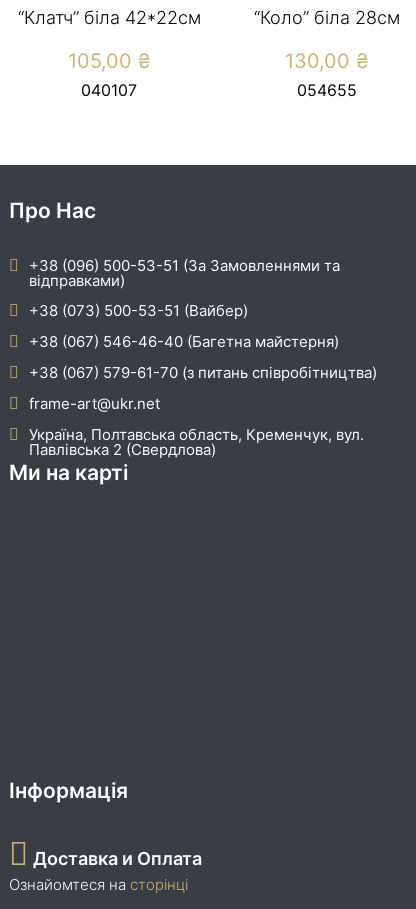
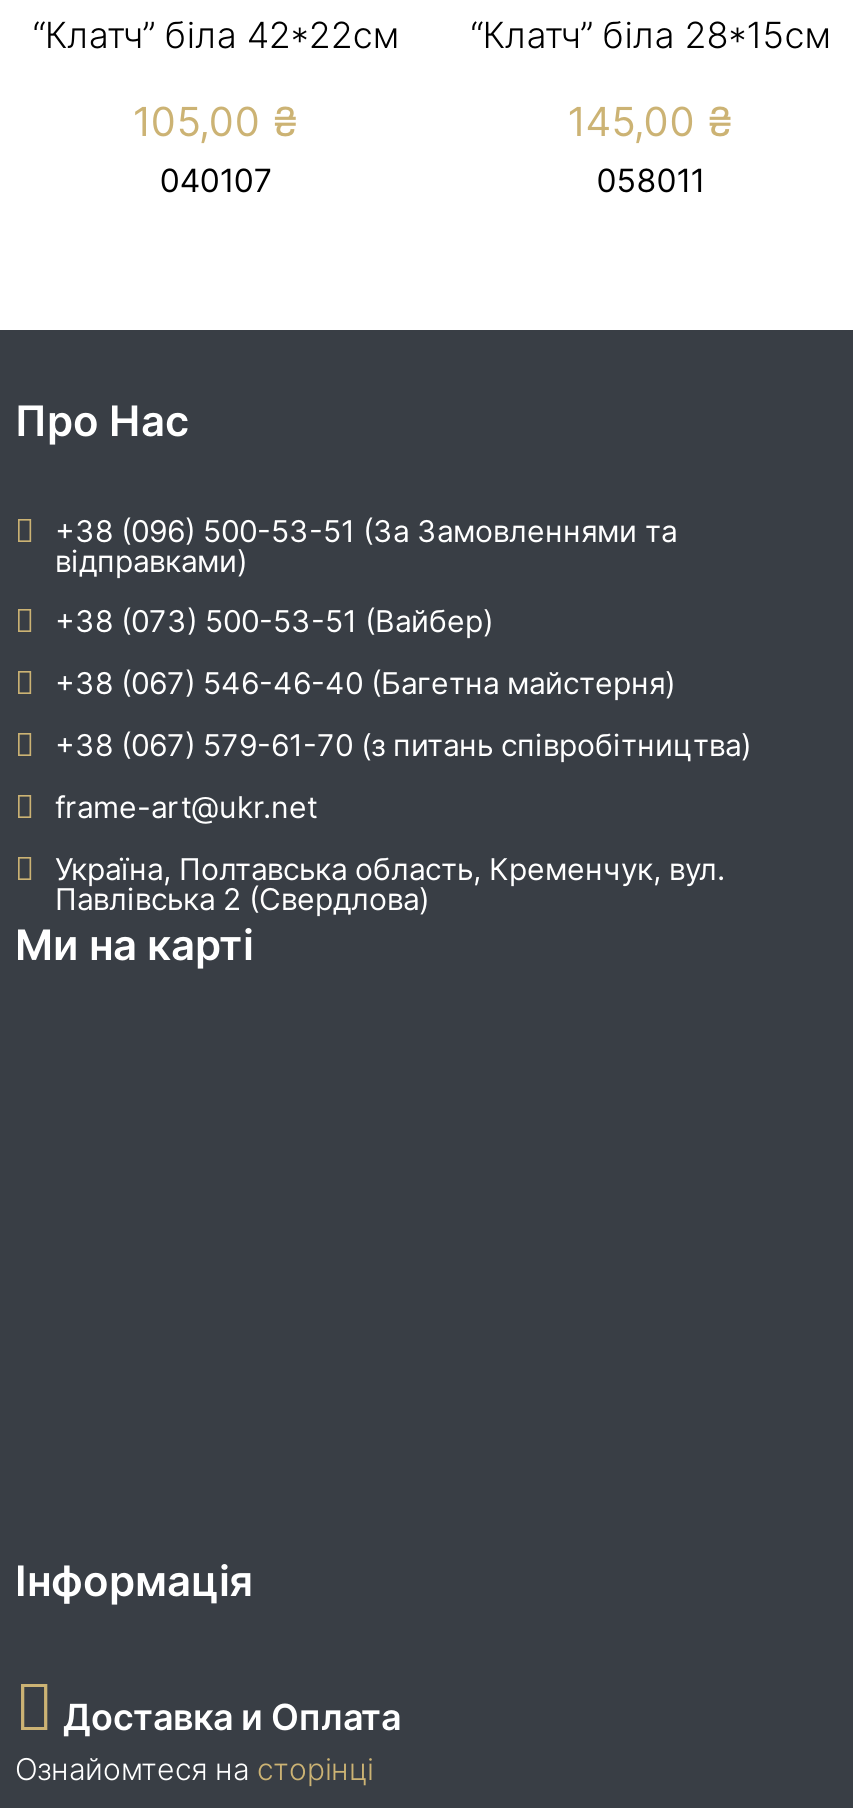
[254,6,400,27] “Коло” біла 28см -> [470,13,830,55] “Клатч” біла 28*15см
[285,48,369,72] 130,00 ₴ -> [567,97,733,145] 145,00 ₴
[297,79,357,99] 054655 -> [596,159,704,199] 058011

